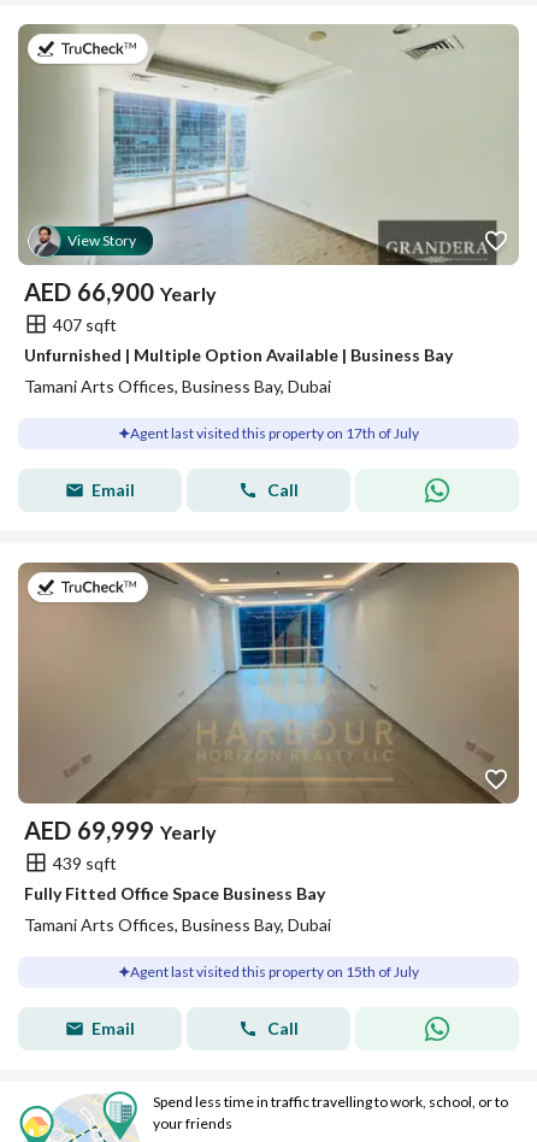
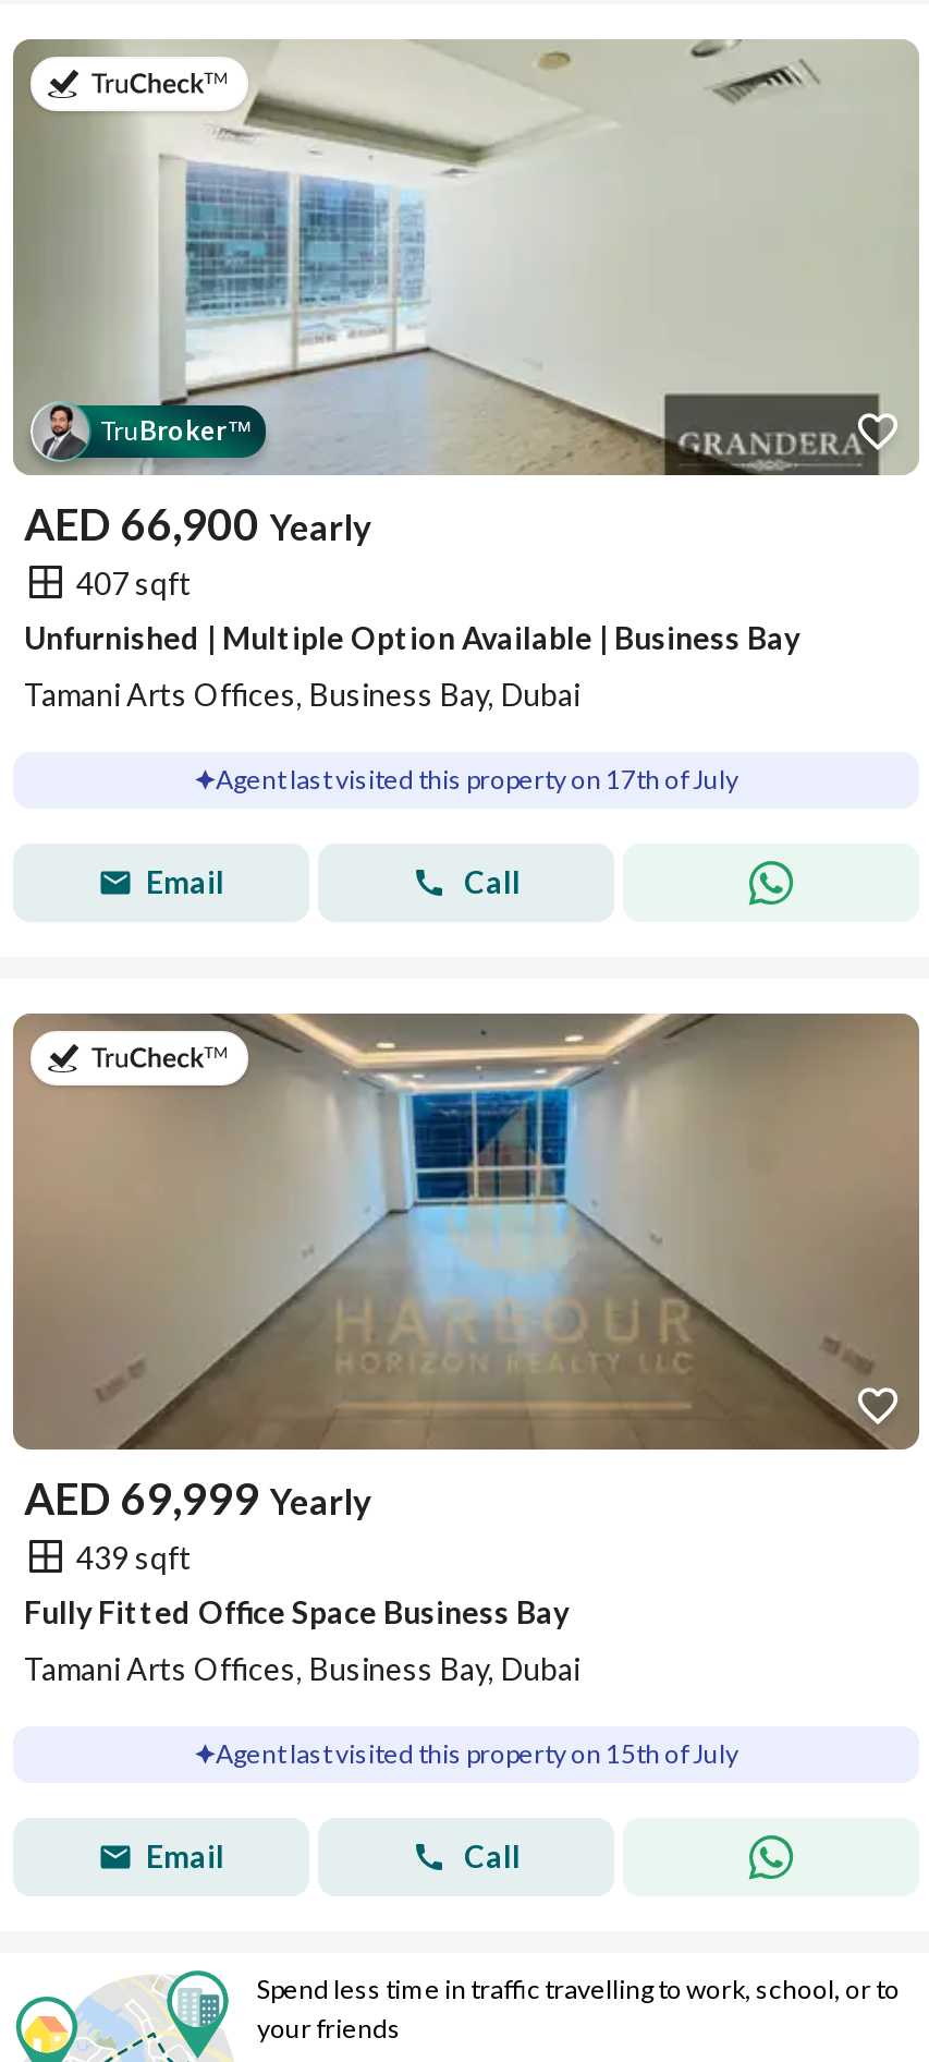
[67,231,136,249] View Story -> [100,414,253,447] TruBroker™

